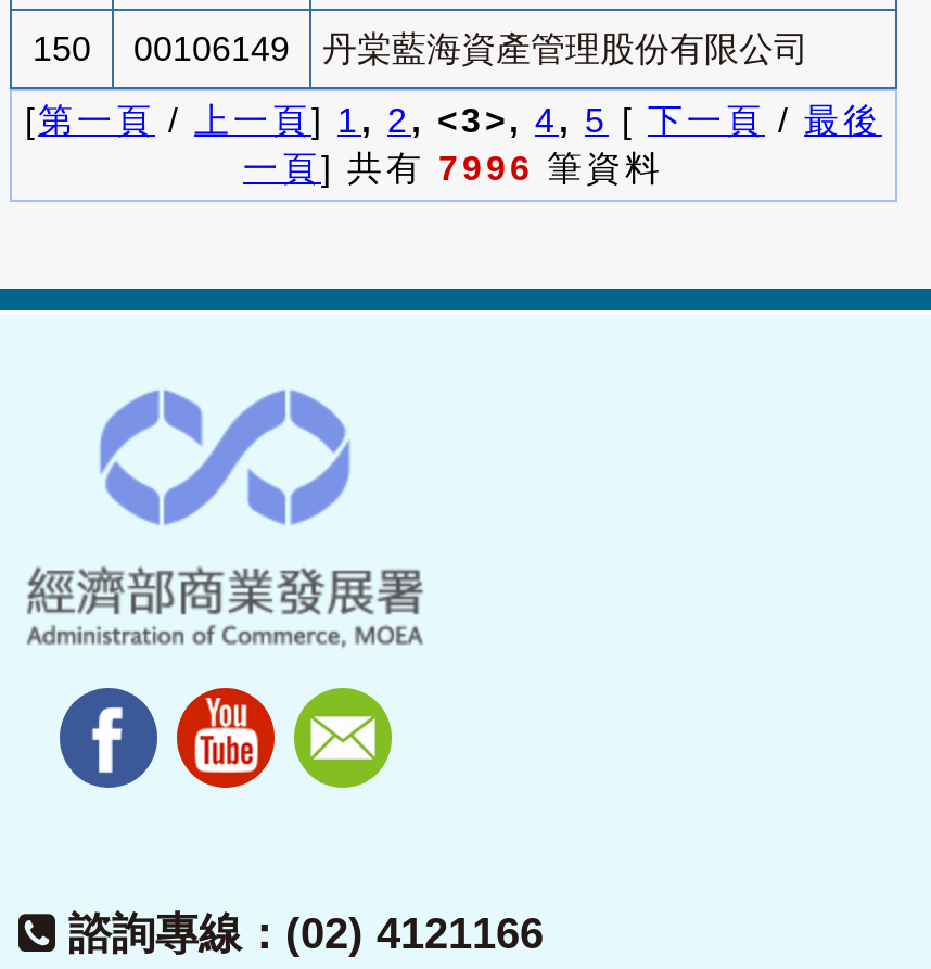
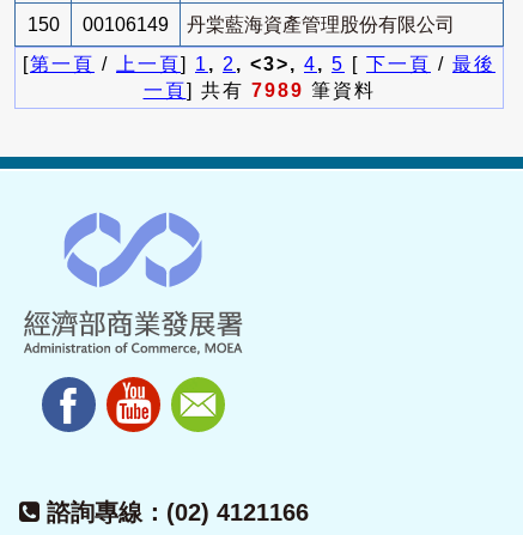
[243,150,664,186] 一頁] 共有7996筆資料 -> [143,80,375,100] 一頁] 共有7989筆資料

